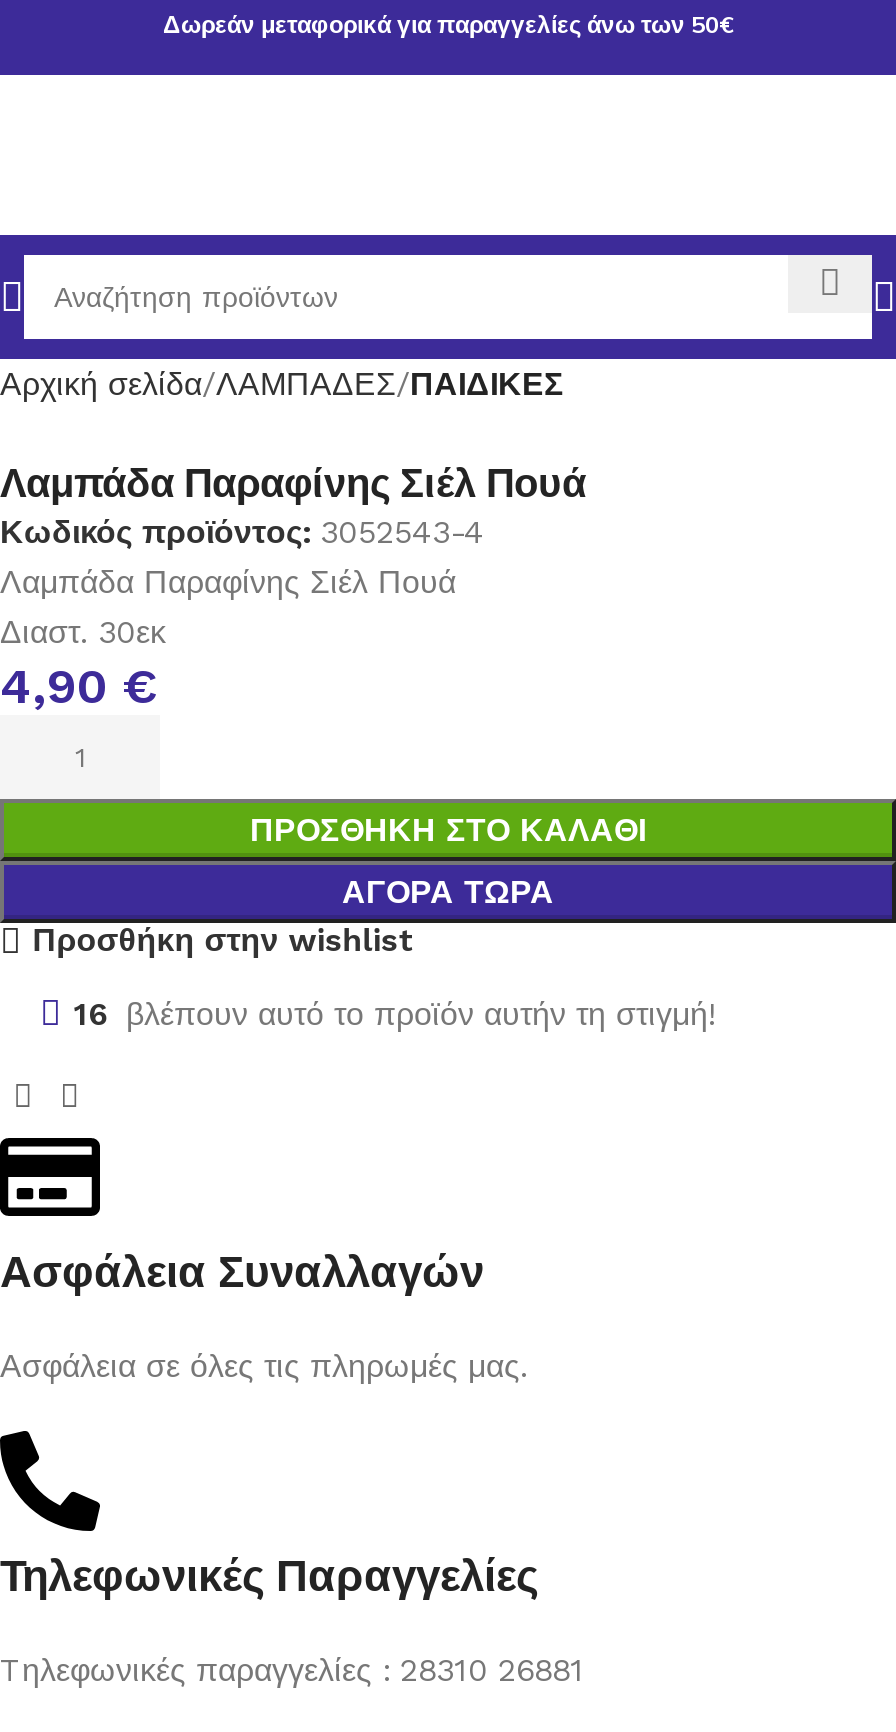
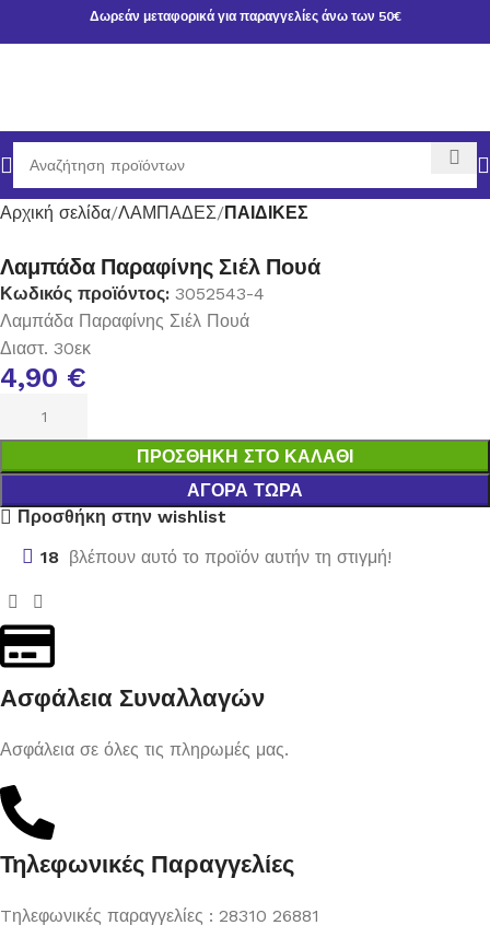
[74,994,716,1032] 16 βλέπουν αυτό το προϊόν αυτήν τη στιγμή! -> [40,546,392,567] 18 βλέπουν αυτό το προϊόν αυτήν τη στιγμή!

